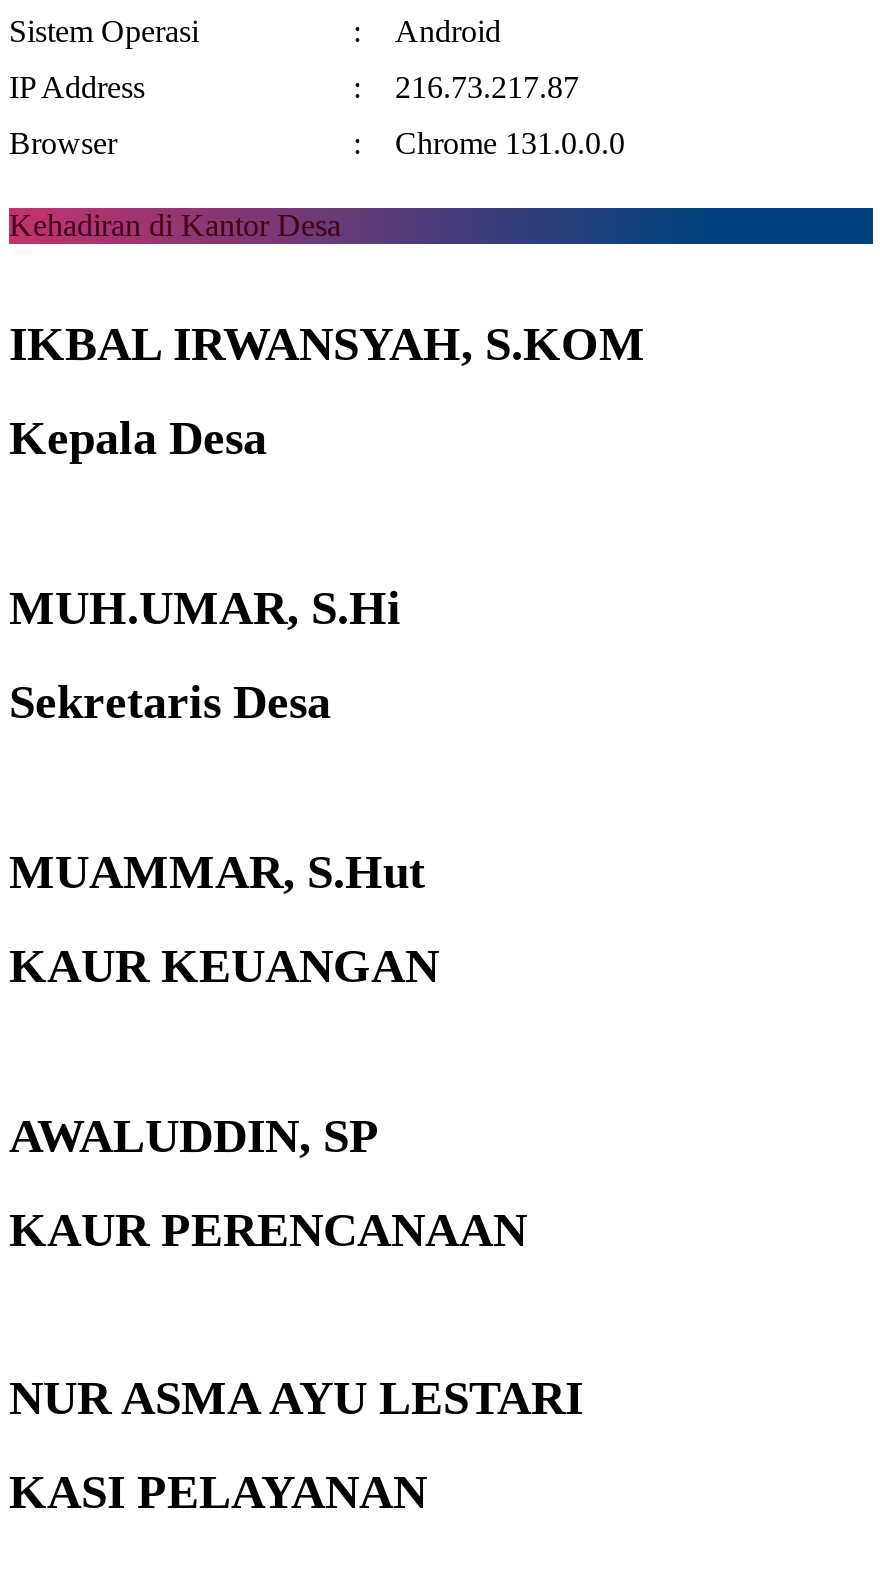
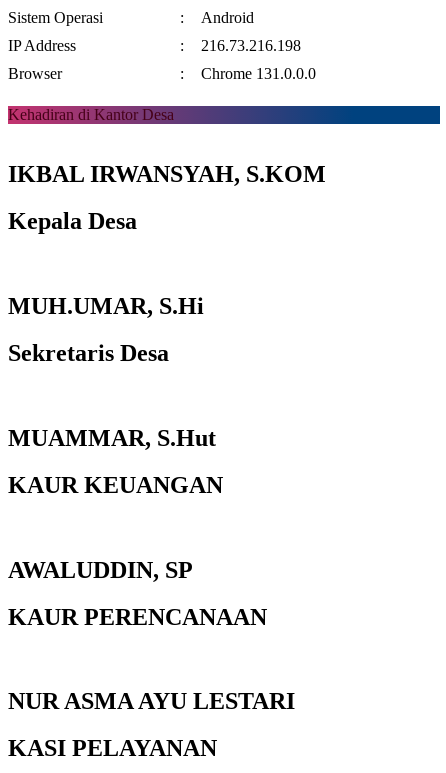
[395,69,579,103] 216.73.217.87 -> [201,36,301,53] 216.73.216.198

